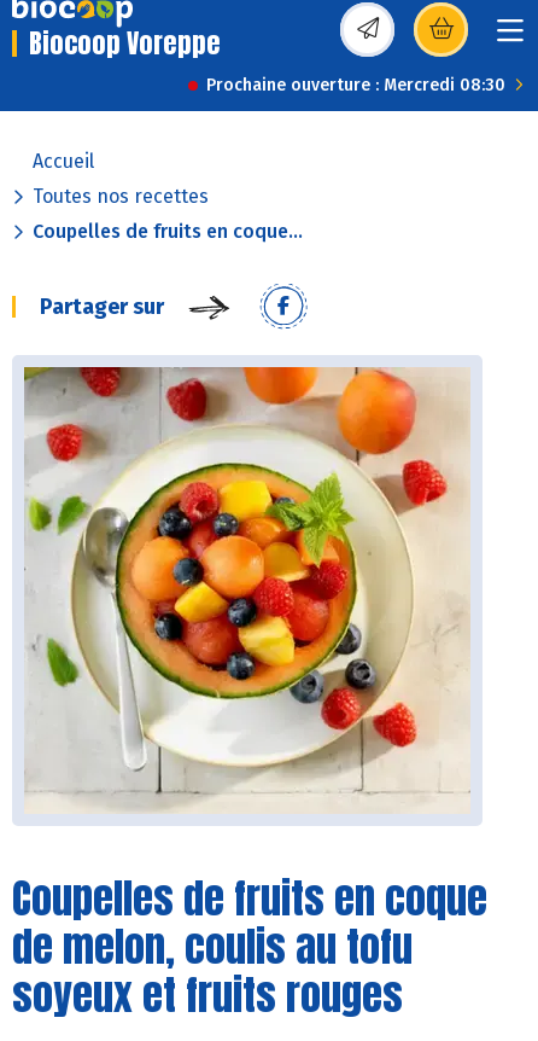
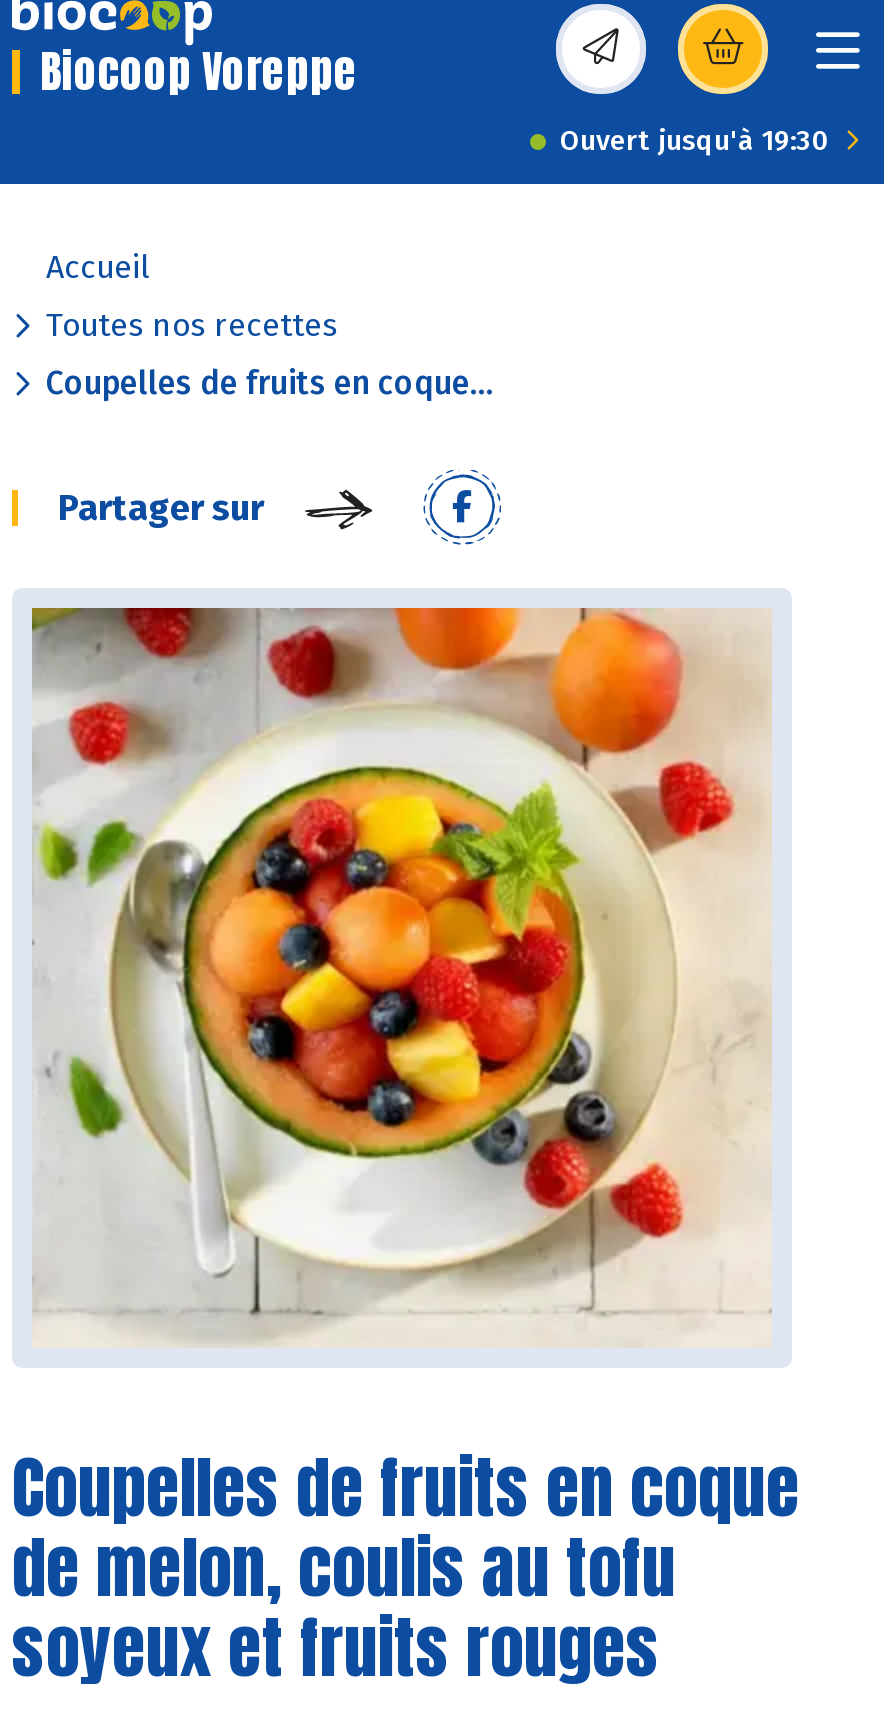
[206,75,505,95] Prochaine ouverture : Mercredi 08:30 -> [560,124,830,158] Ouvert jusqu'à 19:30

